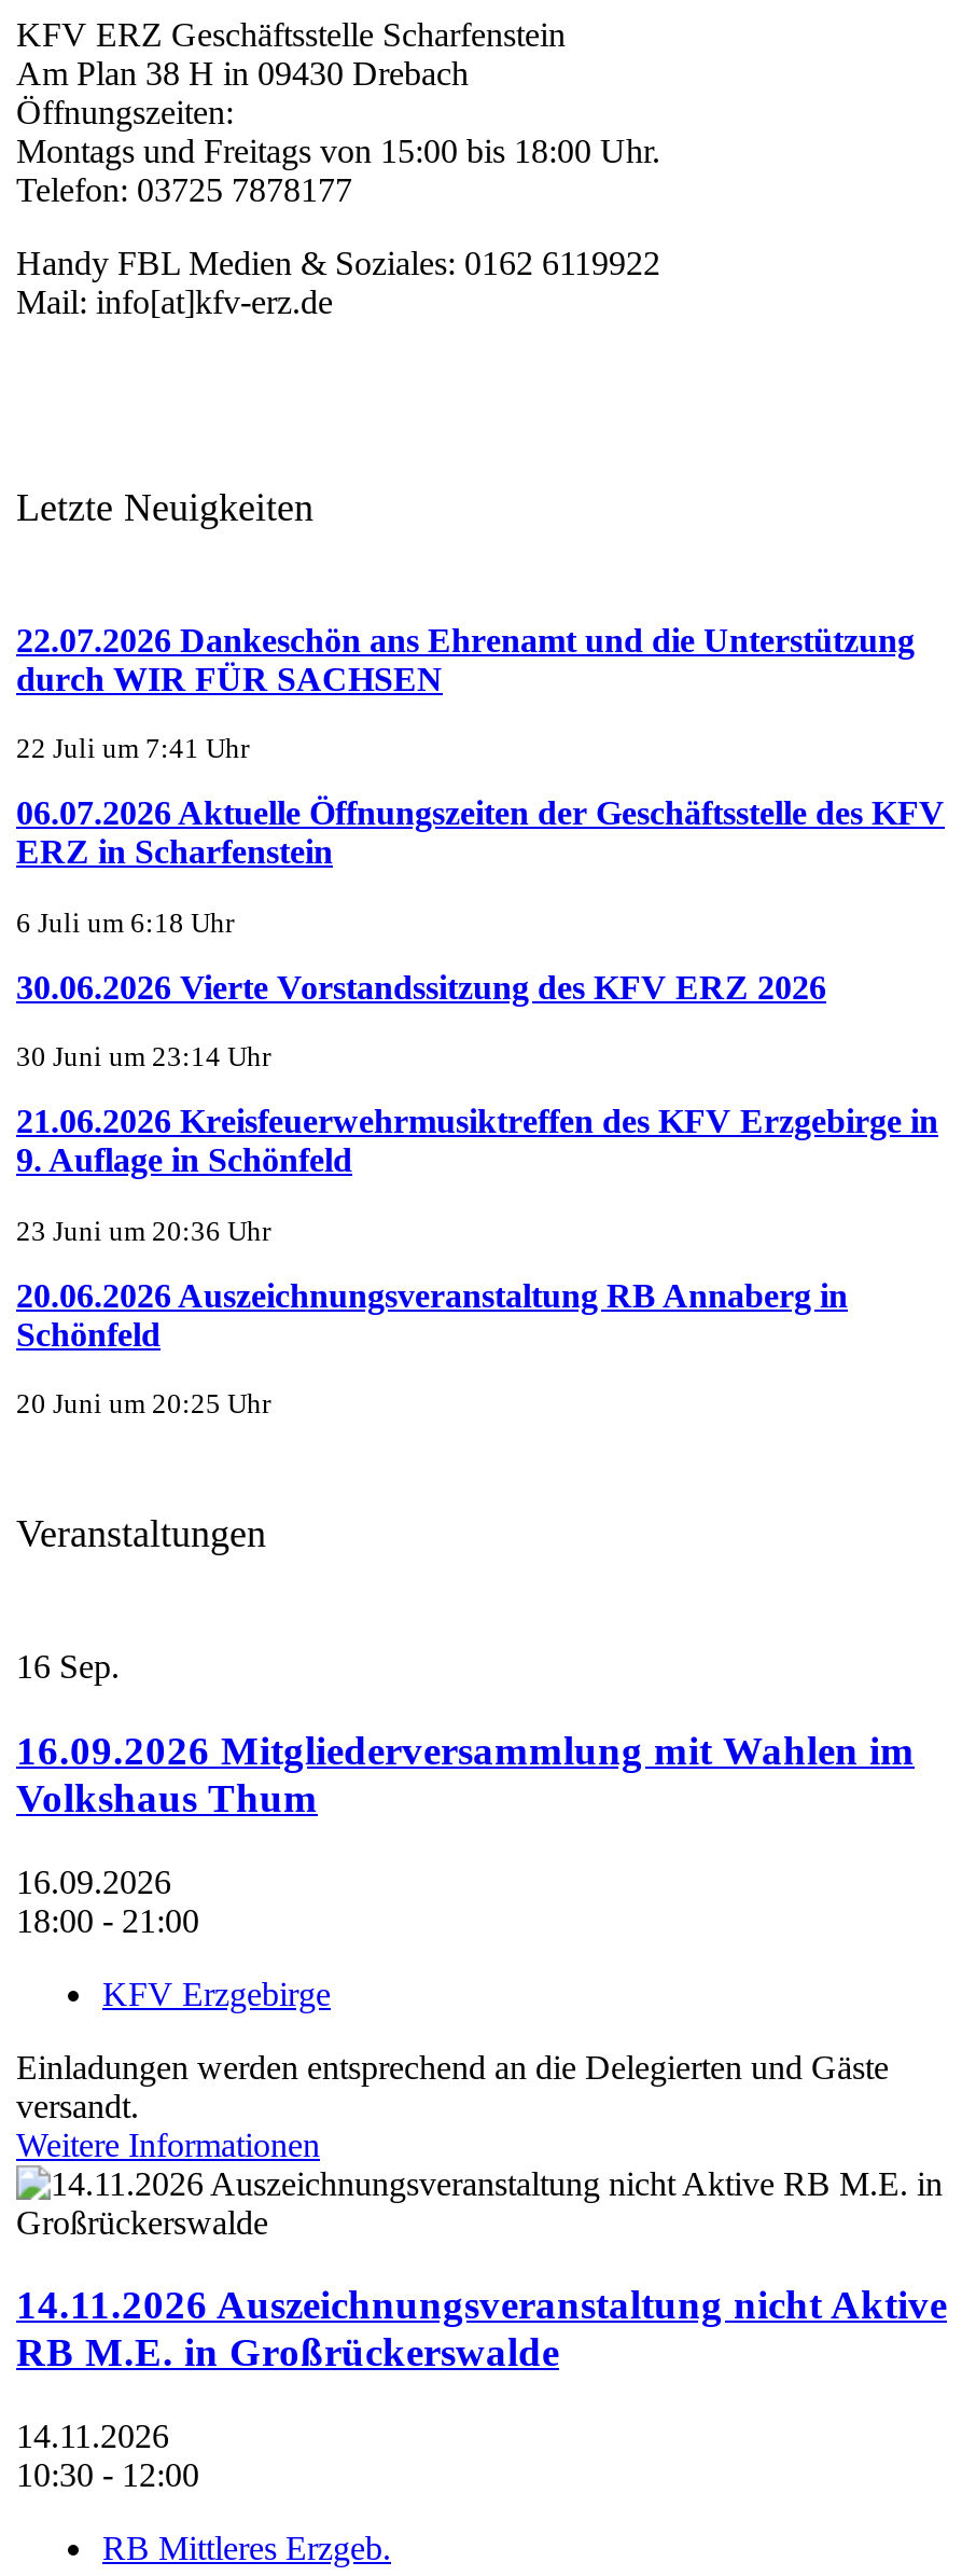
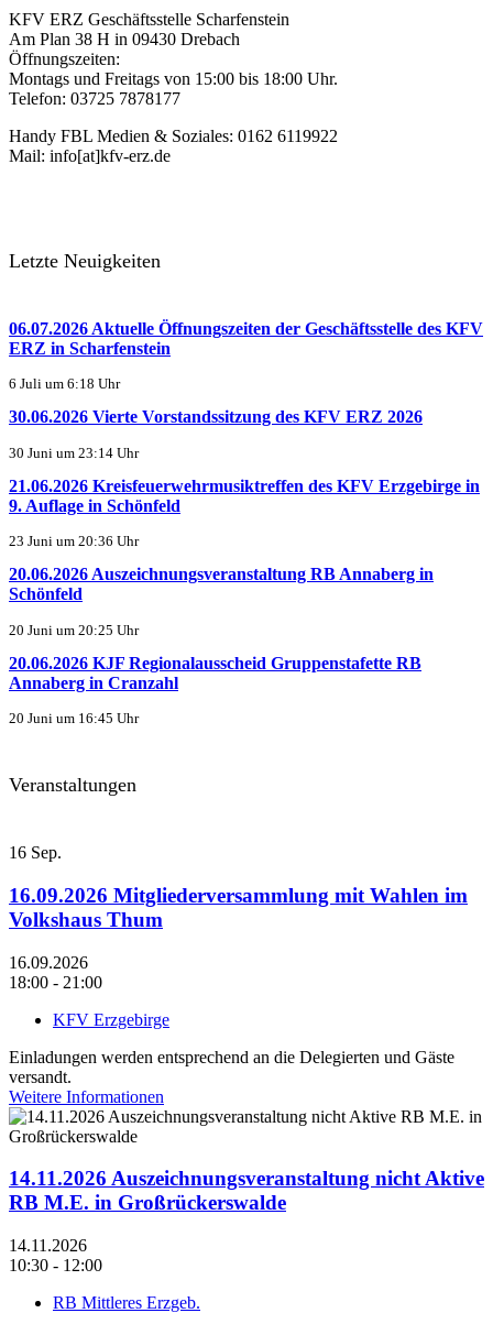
[16,621,915,764] 22.07.2026 Dankeschön ans Ehrenamt und die Unterstützung | durch WIR FÜR SACHSEN | 22 Juli um 7:41 Uhr -> none
moved [16,795,945,1420] -> [9,319,483,638]: 06.07.2026 Aktuelle Öffnungszeiten der Geschäftsstelle des KFV | ERZ in Scharfenstein | 6 Juli um 6:18 Uhr | ... | Schönfeld | 20 Juni um 20:25 Uhr
none -> [9,654,421,727] 20.06.2026 KJF Regionalausscheid Gruppenstafette RB | Annaberg in Cranzahl | 20 Juni um 16:45 Uhr

